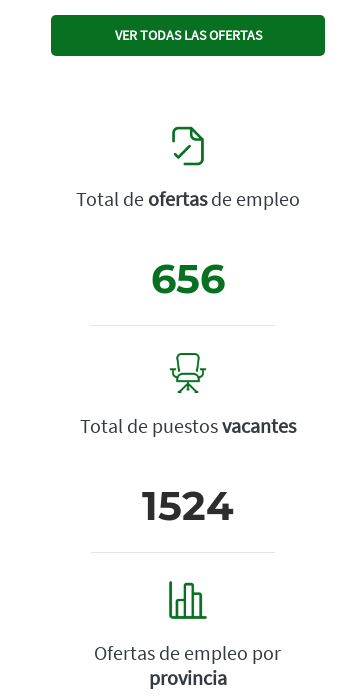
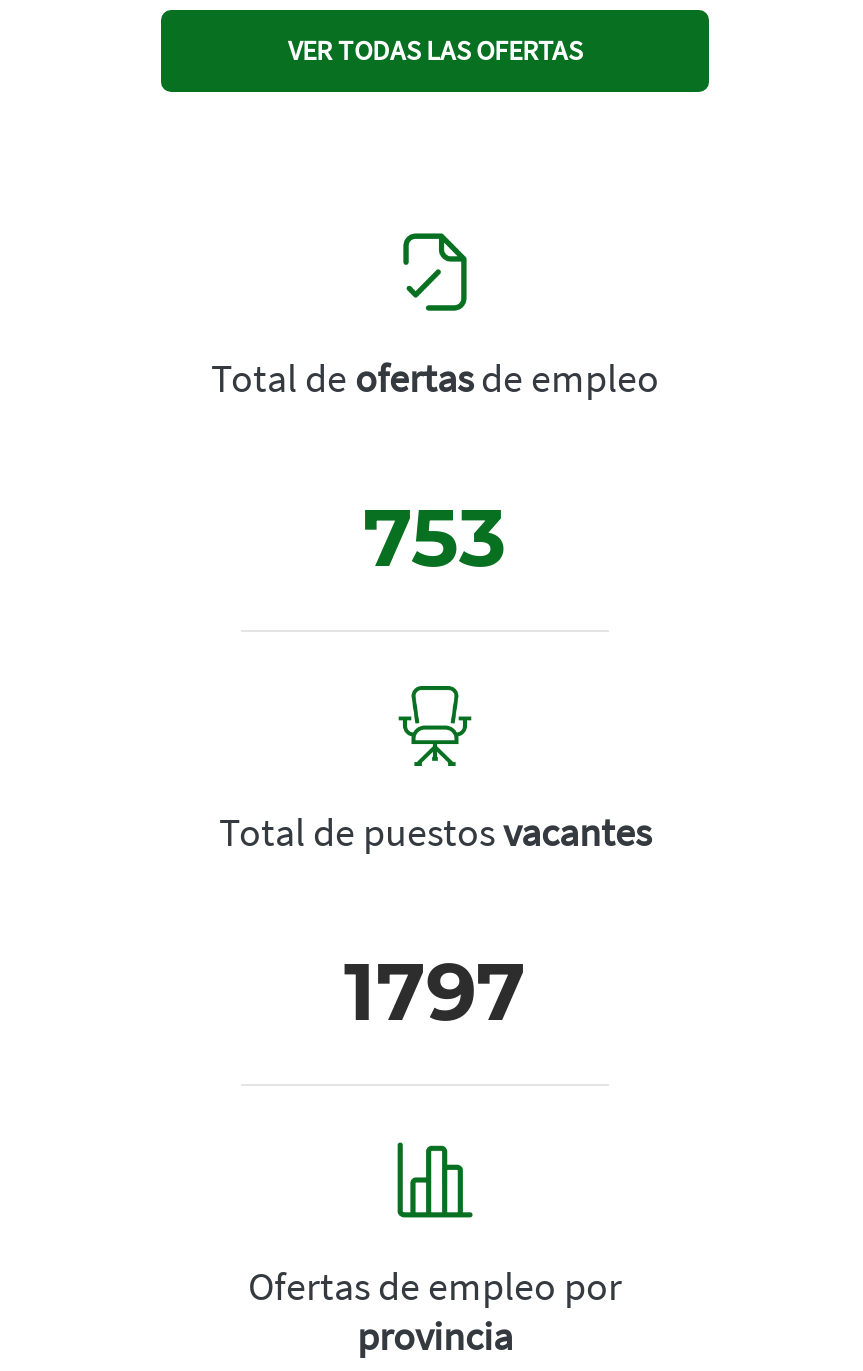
[151,254,225,303] 656 -> [363,488,507,586] 753
[142,481,234,530] 1524 -> [344,942,526,1040] 1797

